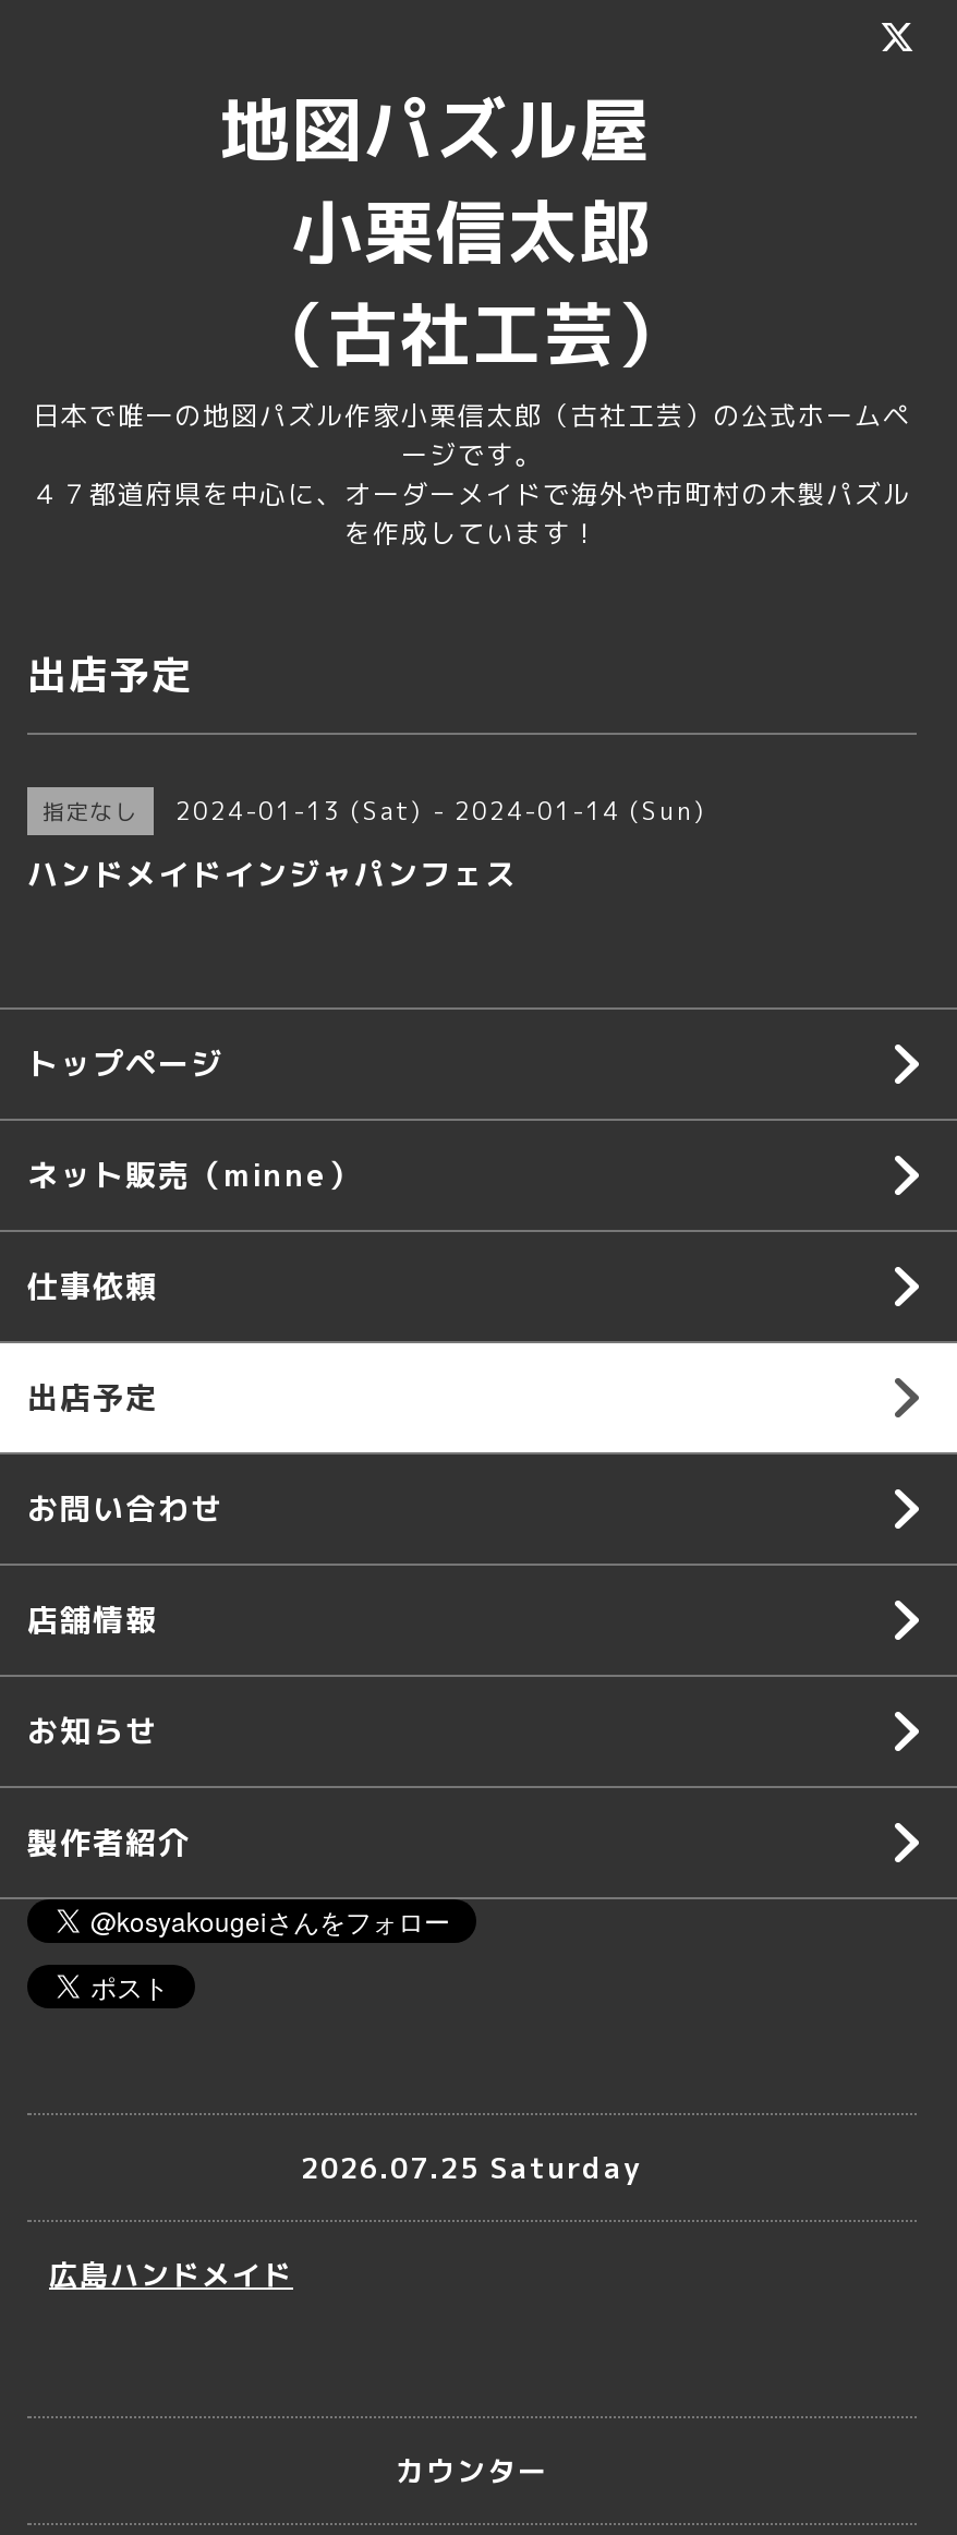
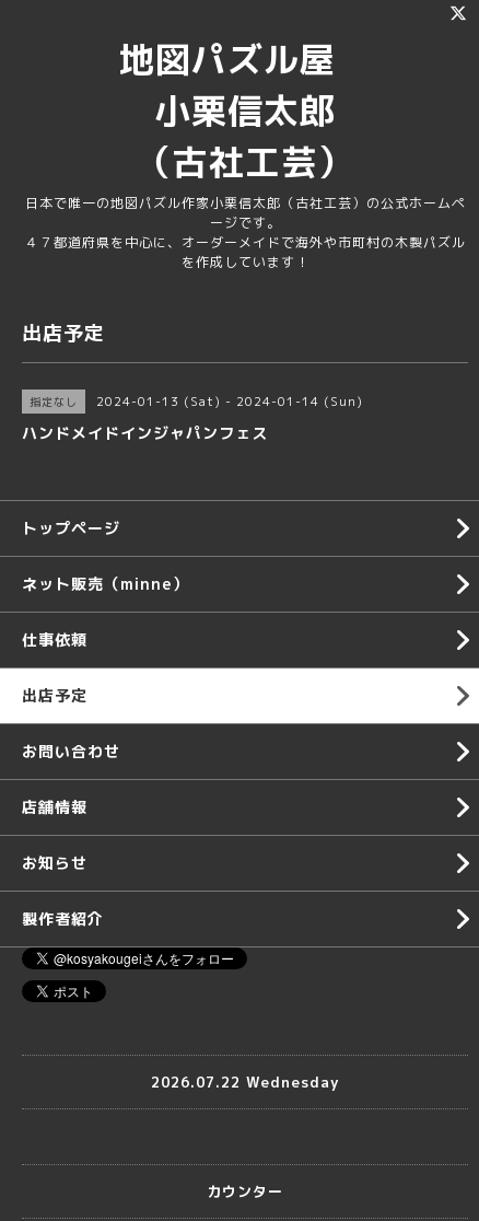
[49,2147,643,2294] 2026.07.25 Saturday | 広島ハンドメイド -> [150,1072,340,1091] 2026.07.22 Wednesday

